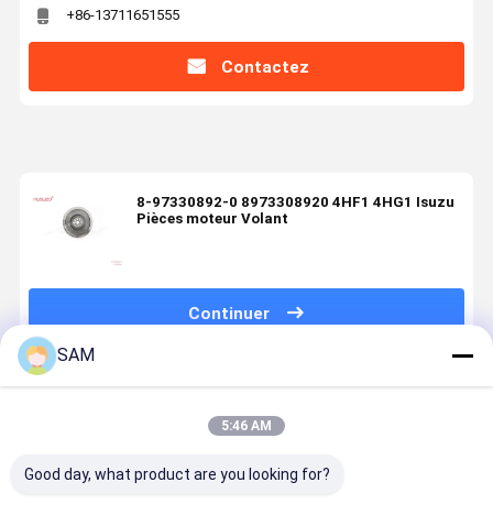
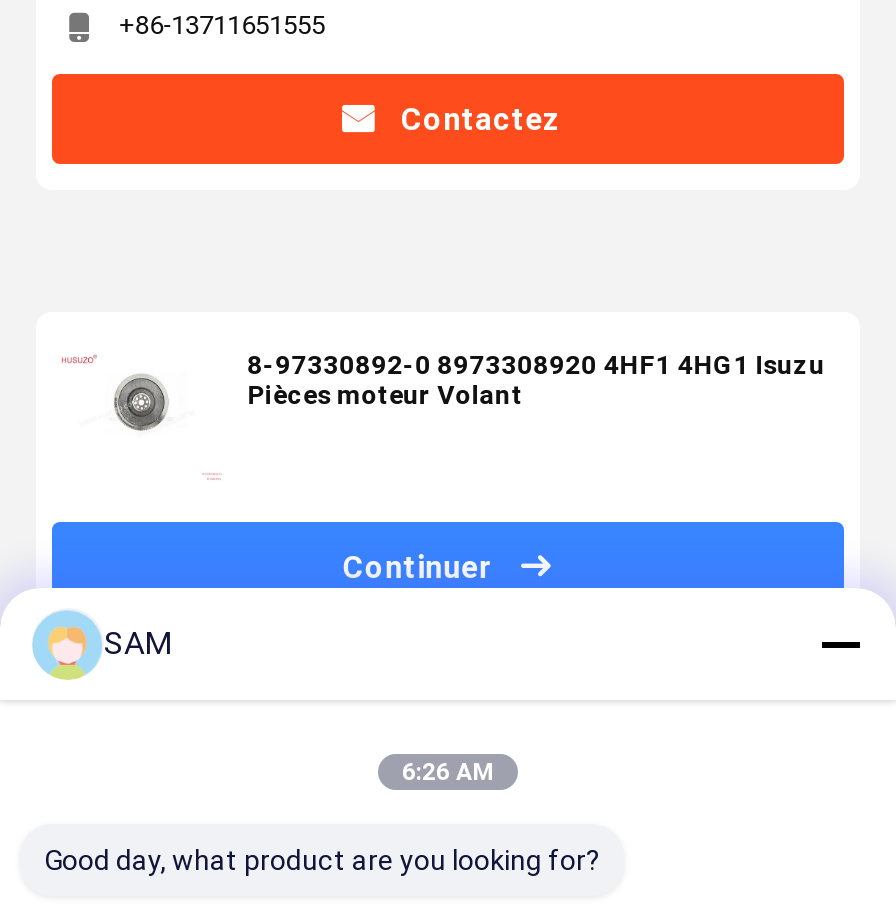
[221,418,272,434] 5:46 AM -> [402,758,494,786] 6:26 AM

